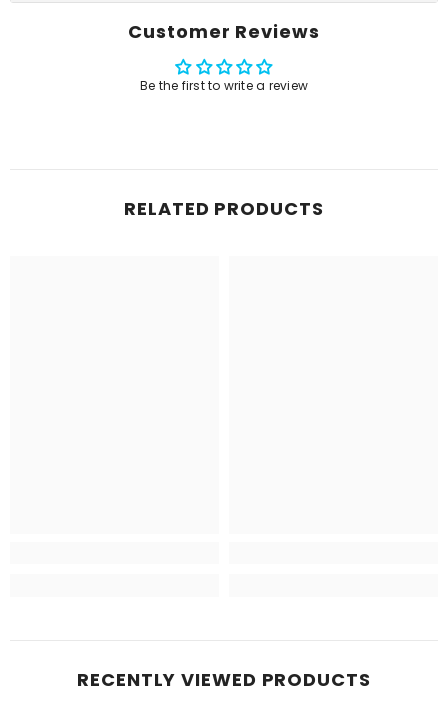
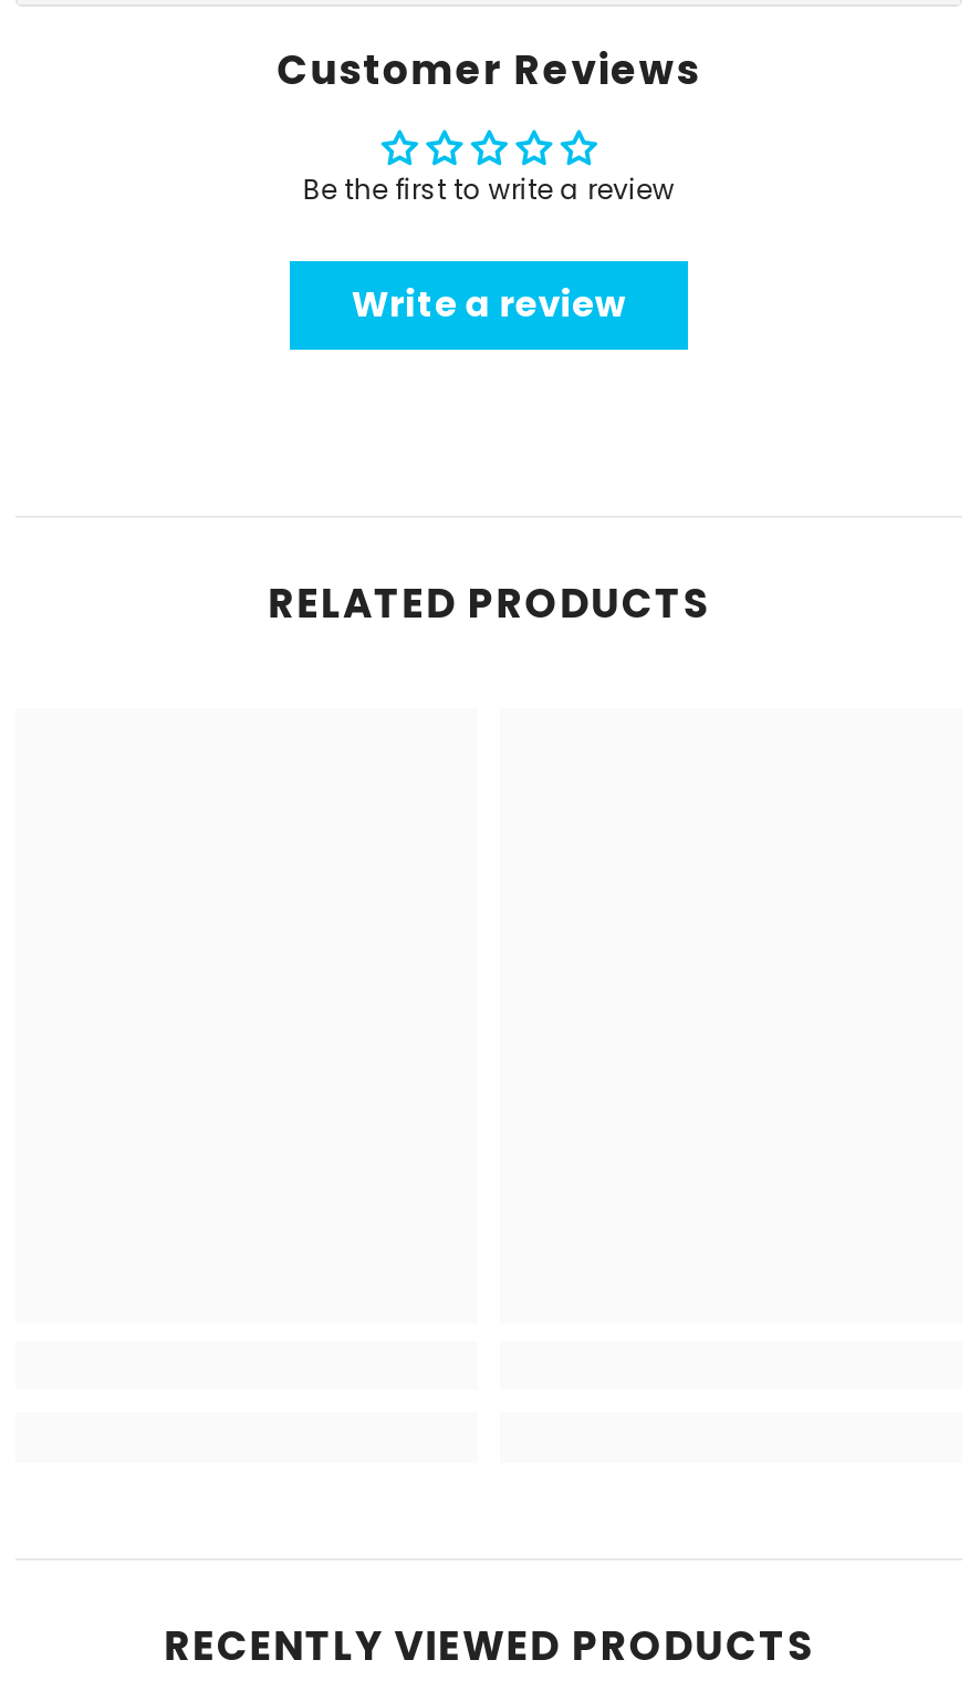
none -> [351,279,626,330] Write a review

